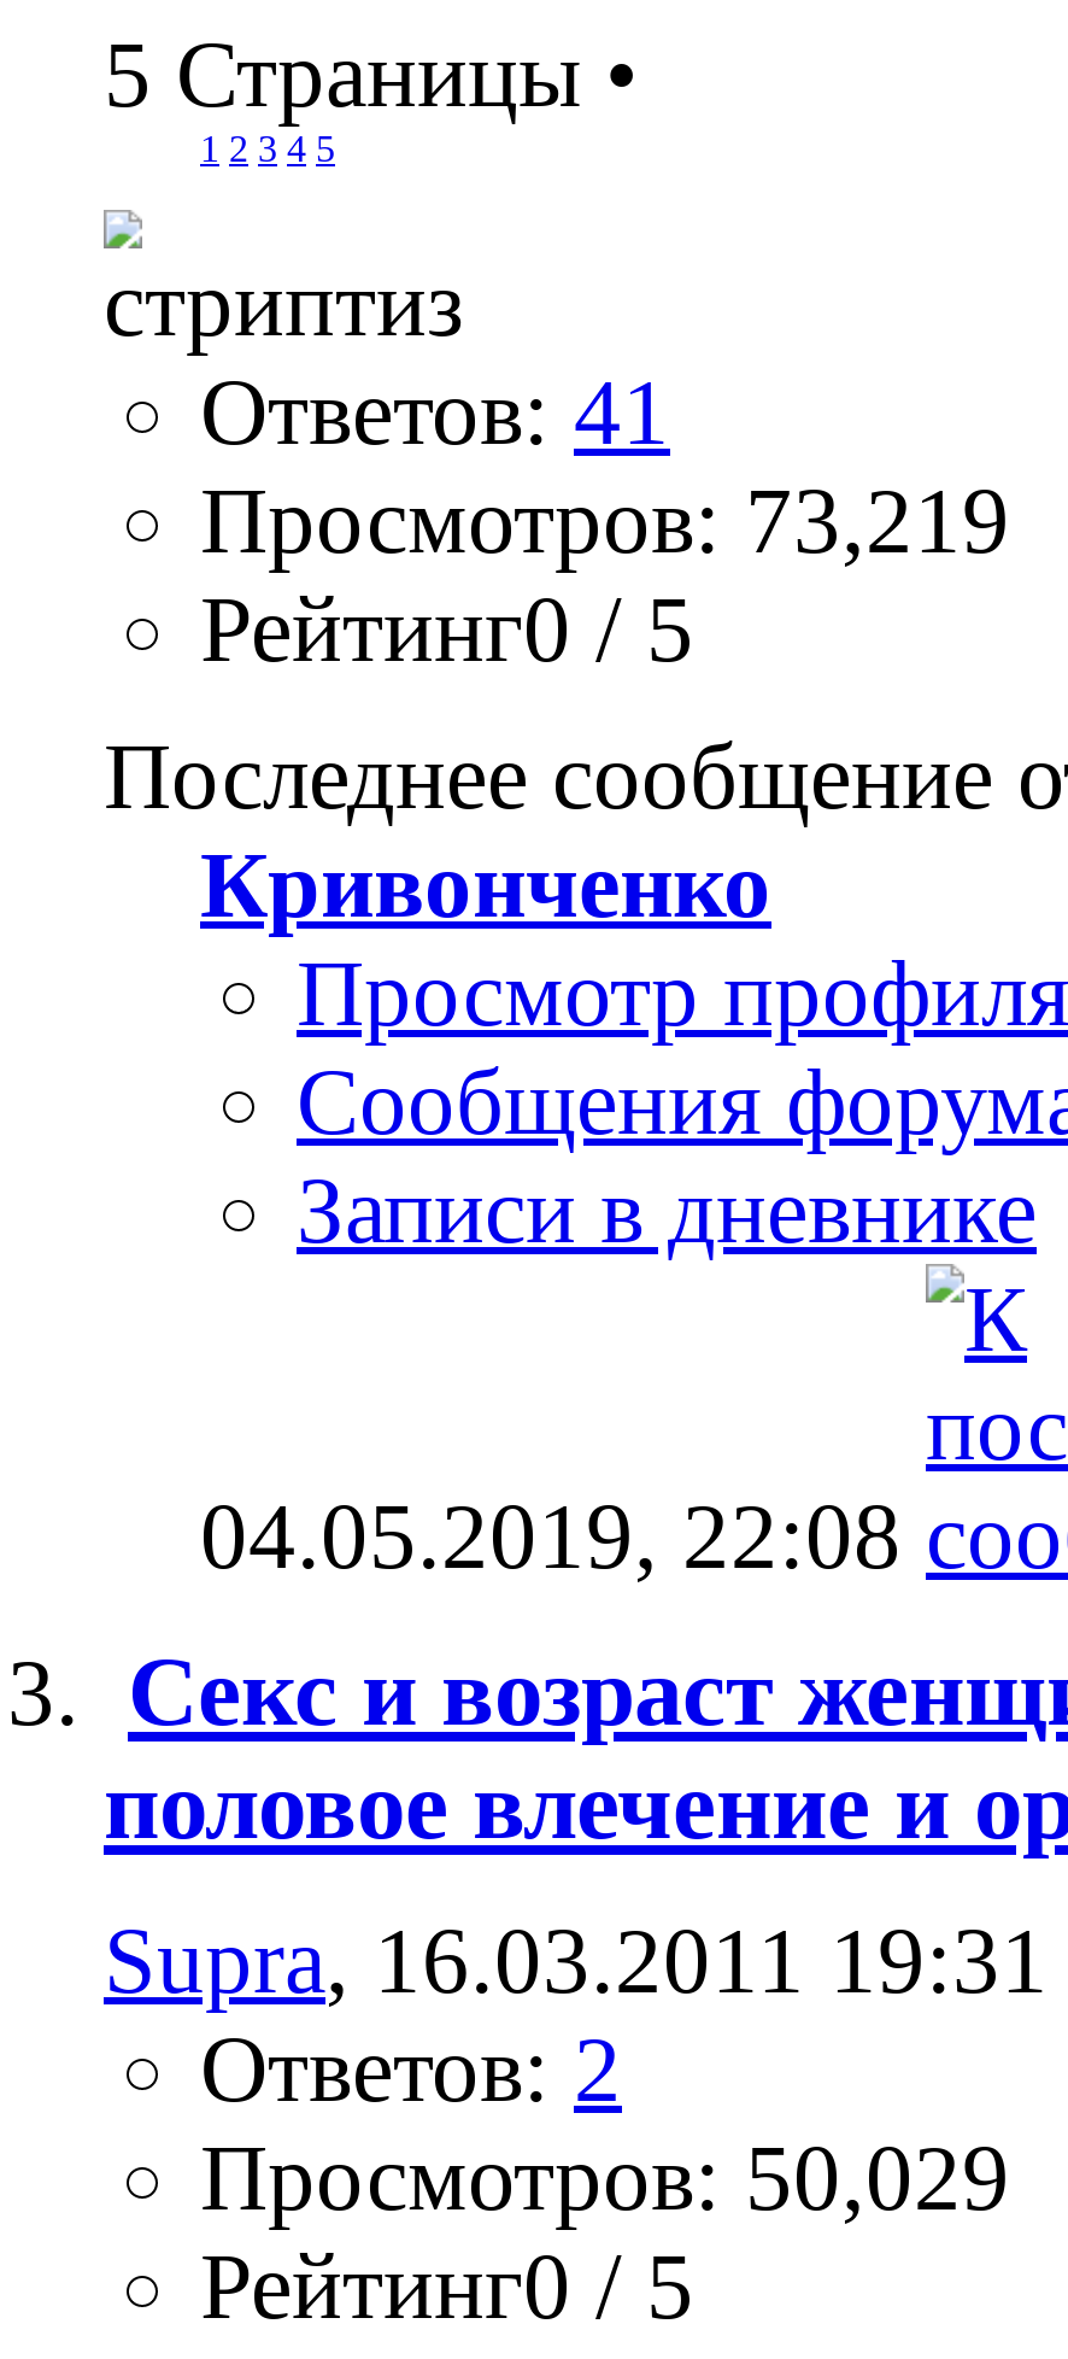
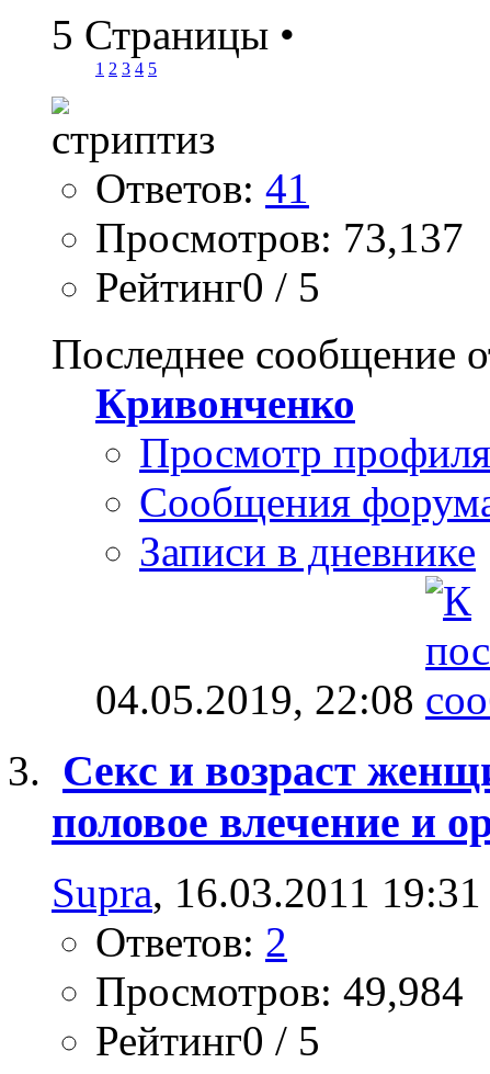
[200,468,1010,572] Просмотров: 73,219 -> [95,214,464,261] Просмотров: 73,137
[200,2126,1010,2230] Просмотров: 50,029 -> [95,968,464,1015] Просмотров: 49,984

